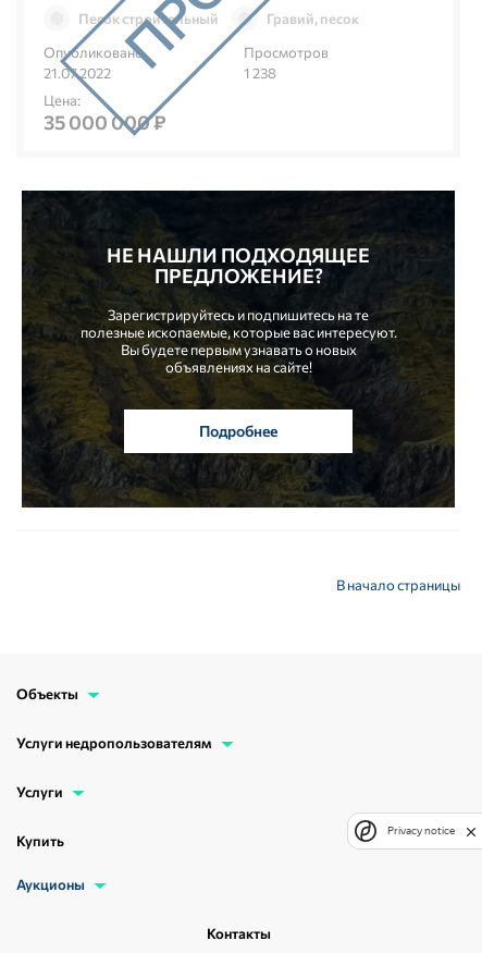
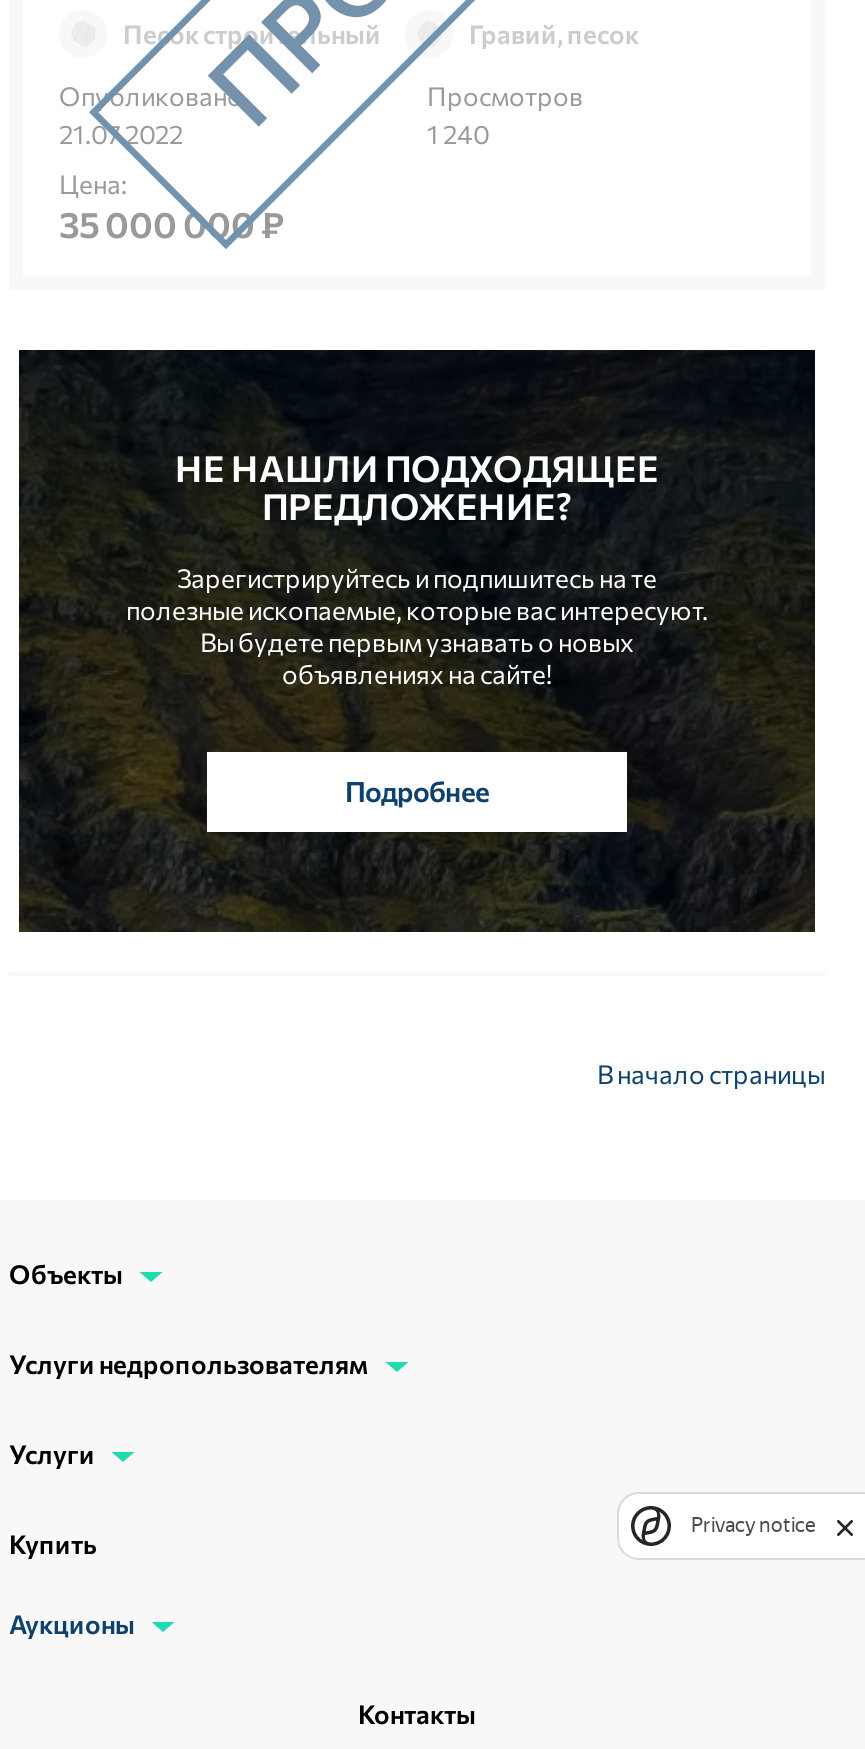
[244,64,276,82] 1 238 -> [427,118,489,150] 1 240

